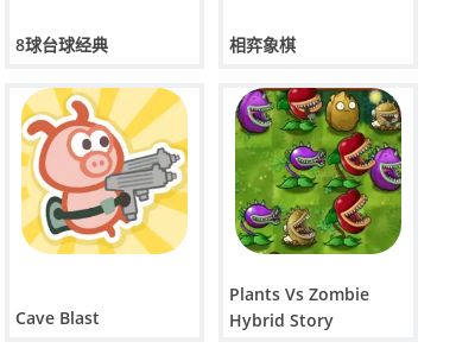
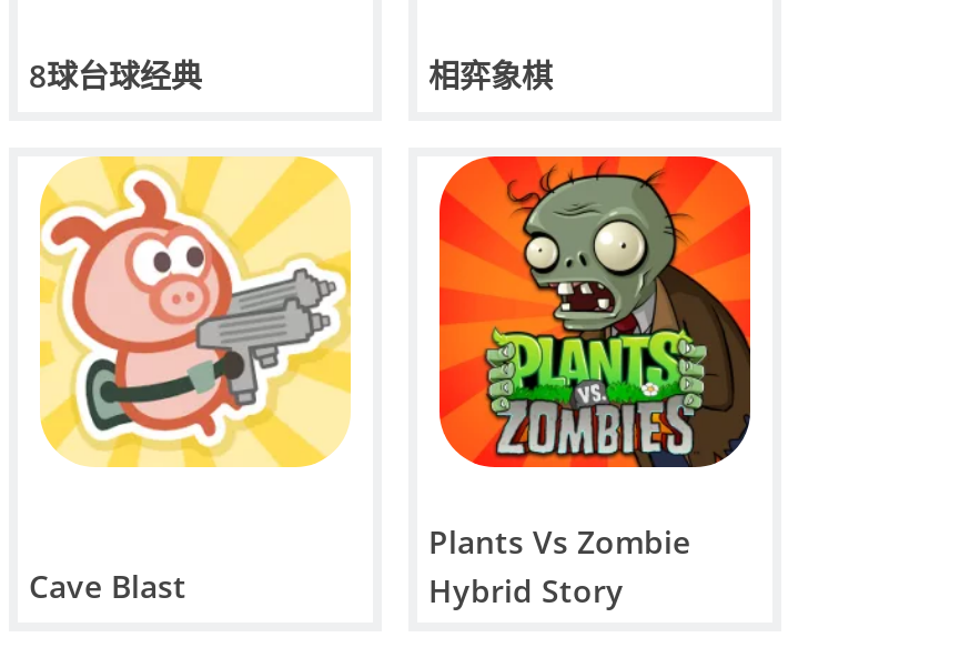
[234,87,403,255] [image] -> [437,154,752,469] [image]

